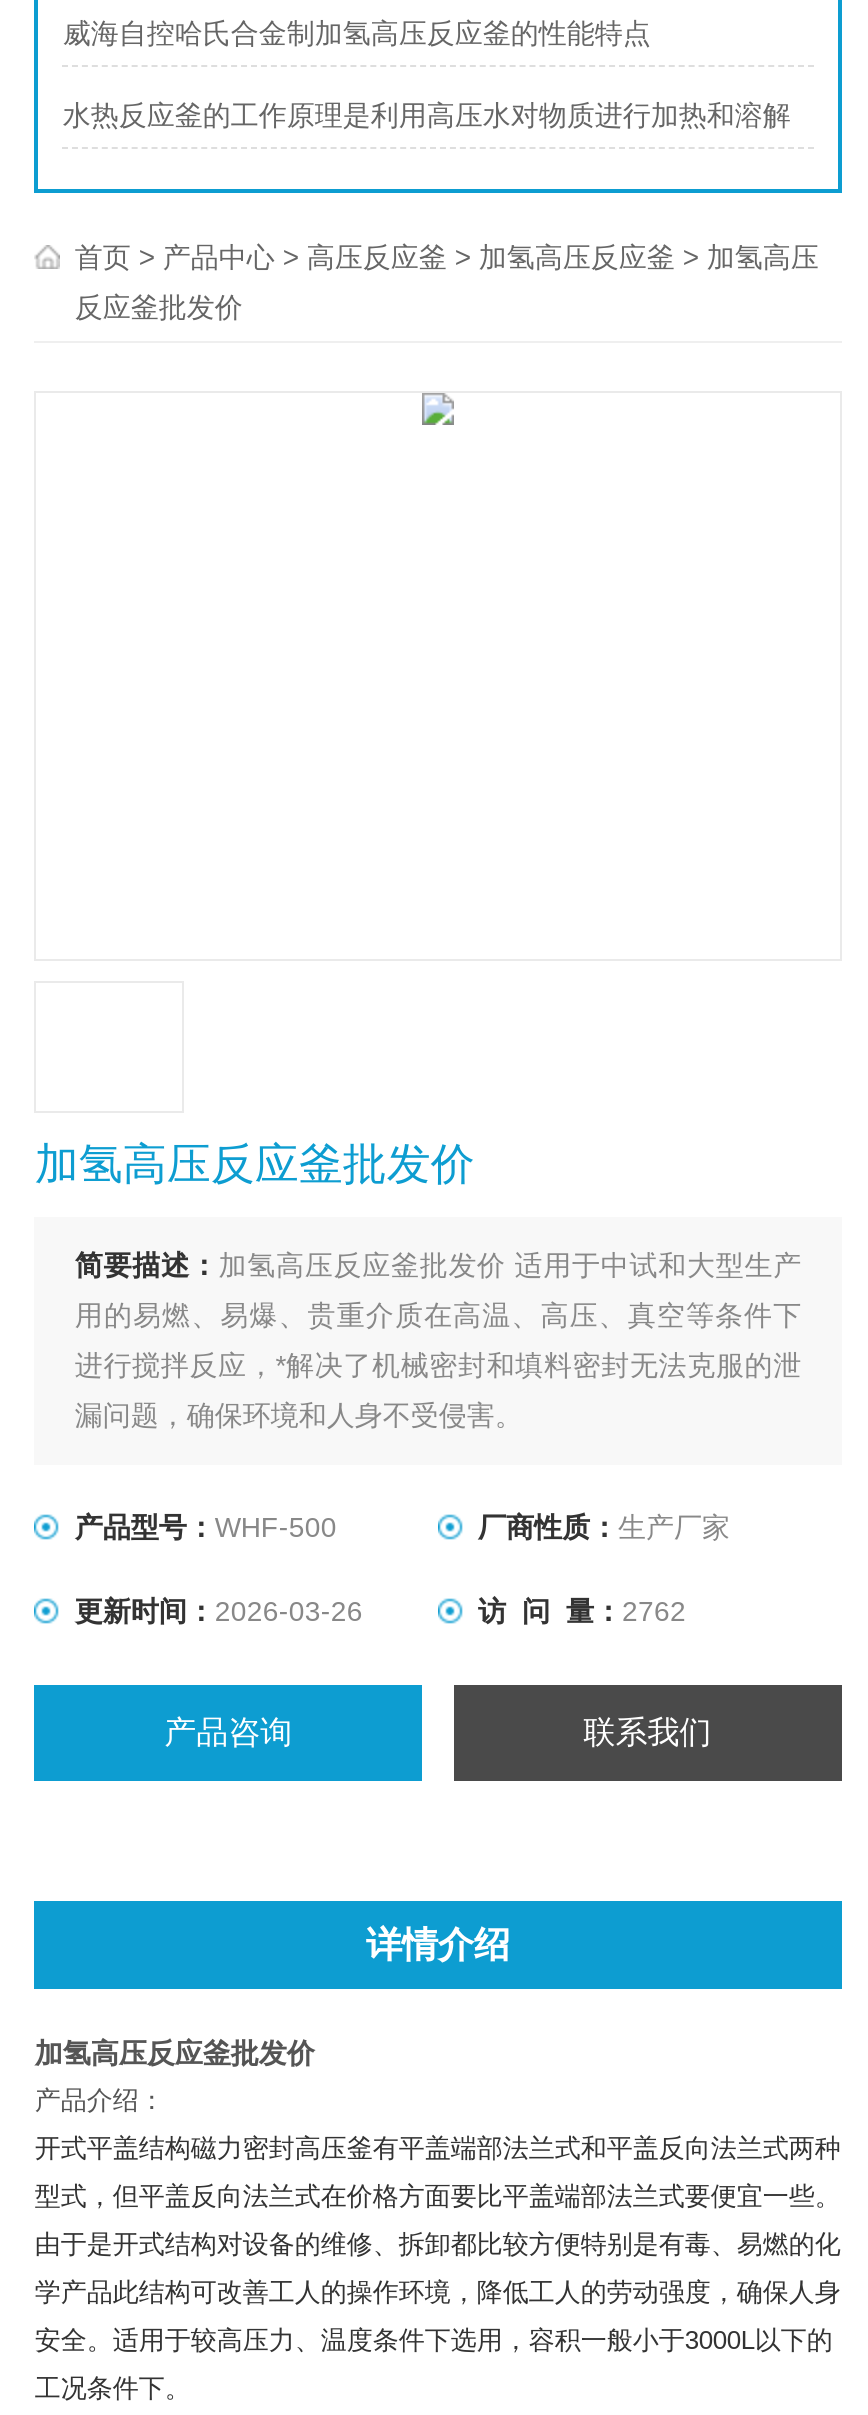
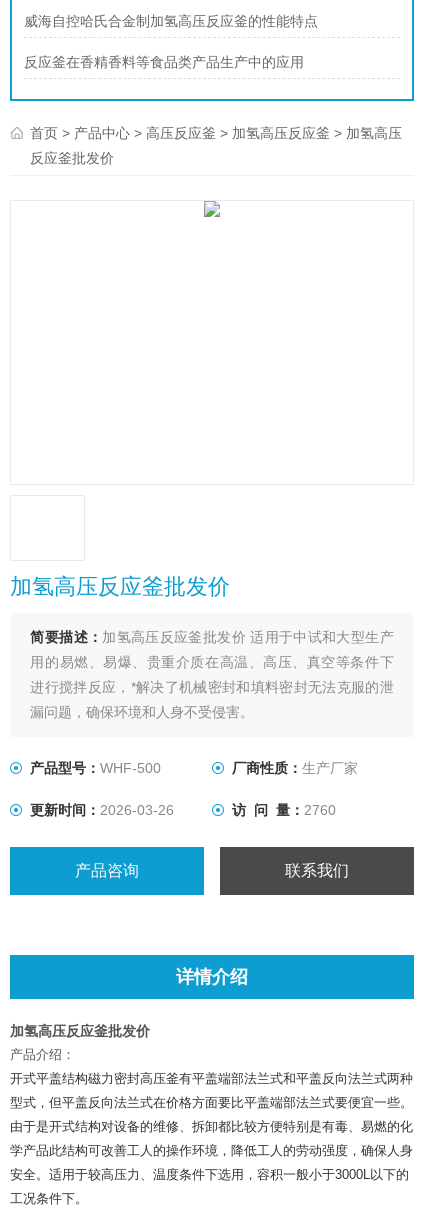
[63,101,791,131] 水热反应釜的工作原理是利用高压水对物质进行加热和溶解 -> [24,55,304,70] 反应釜在香精香料等食品类产品生产中的应用
[478,1595,686,1627] 访 问 量：2762 -> [232,802,336,818] 访 问 量：2760

